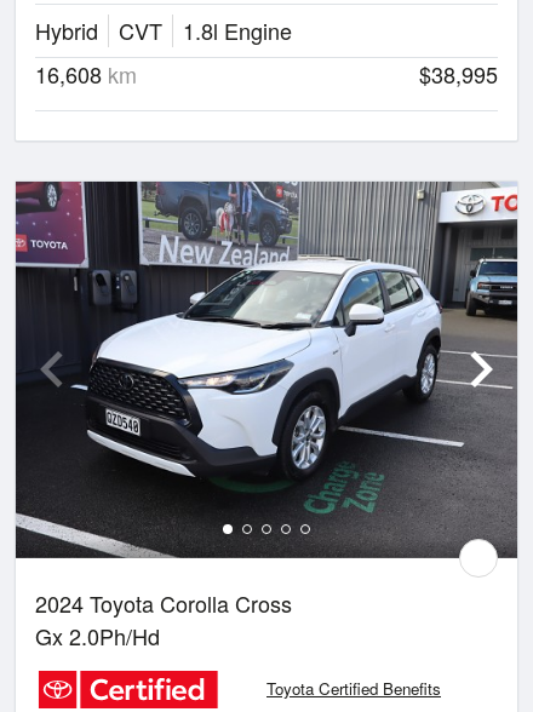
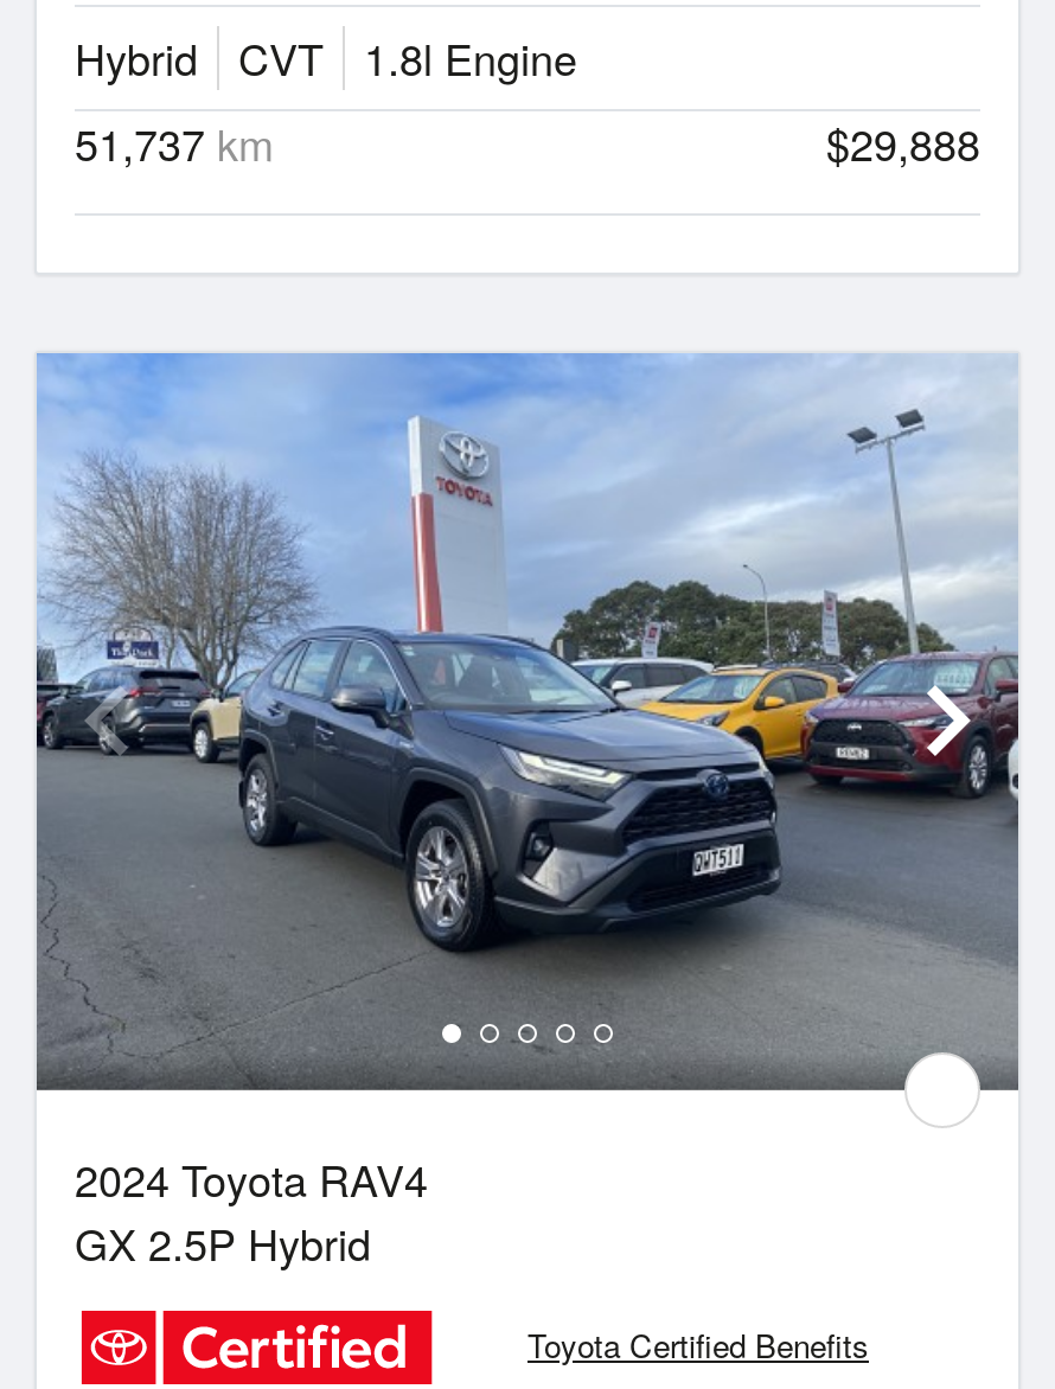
[35,58,498,90] 16,608 km | $38,995 -> [75,112,980,174] 51,737 km | $29,888
[15,180,518,651] [image] | 2024 Toyota Corolla Cross | Gx 2.0Ph/Hd -> [34,351,1018,1272] [image] | 2024 Toyota RAV4 | GX 2.5P Hybrid

